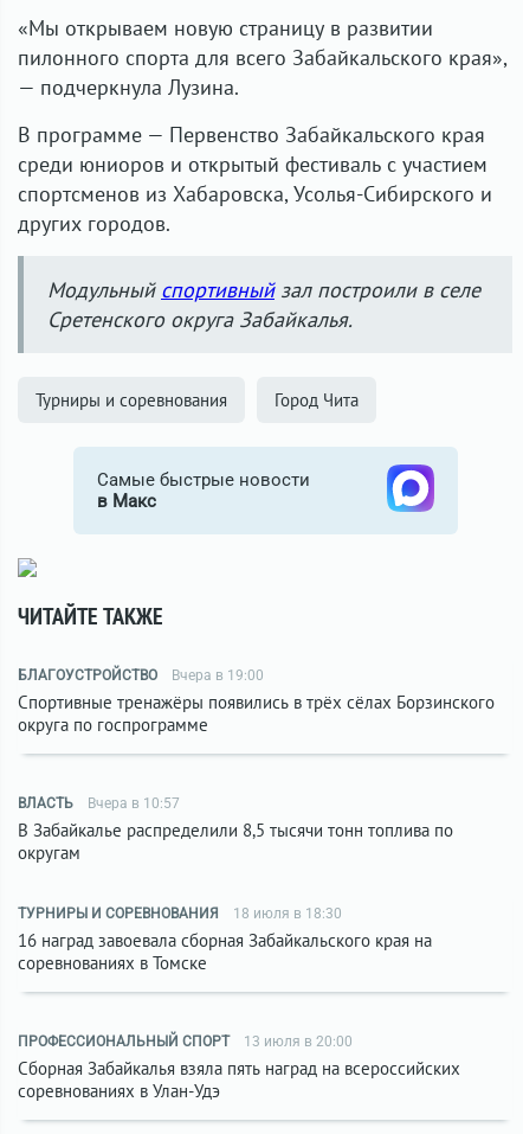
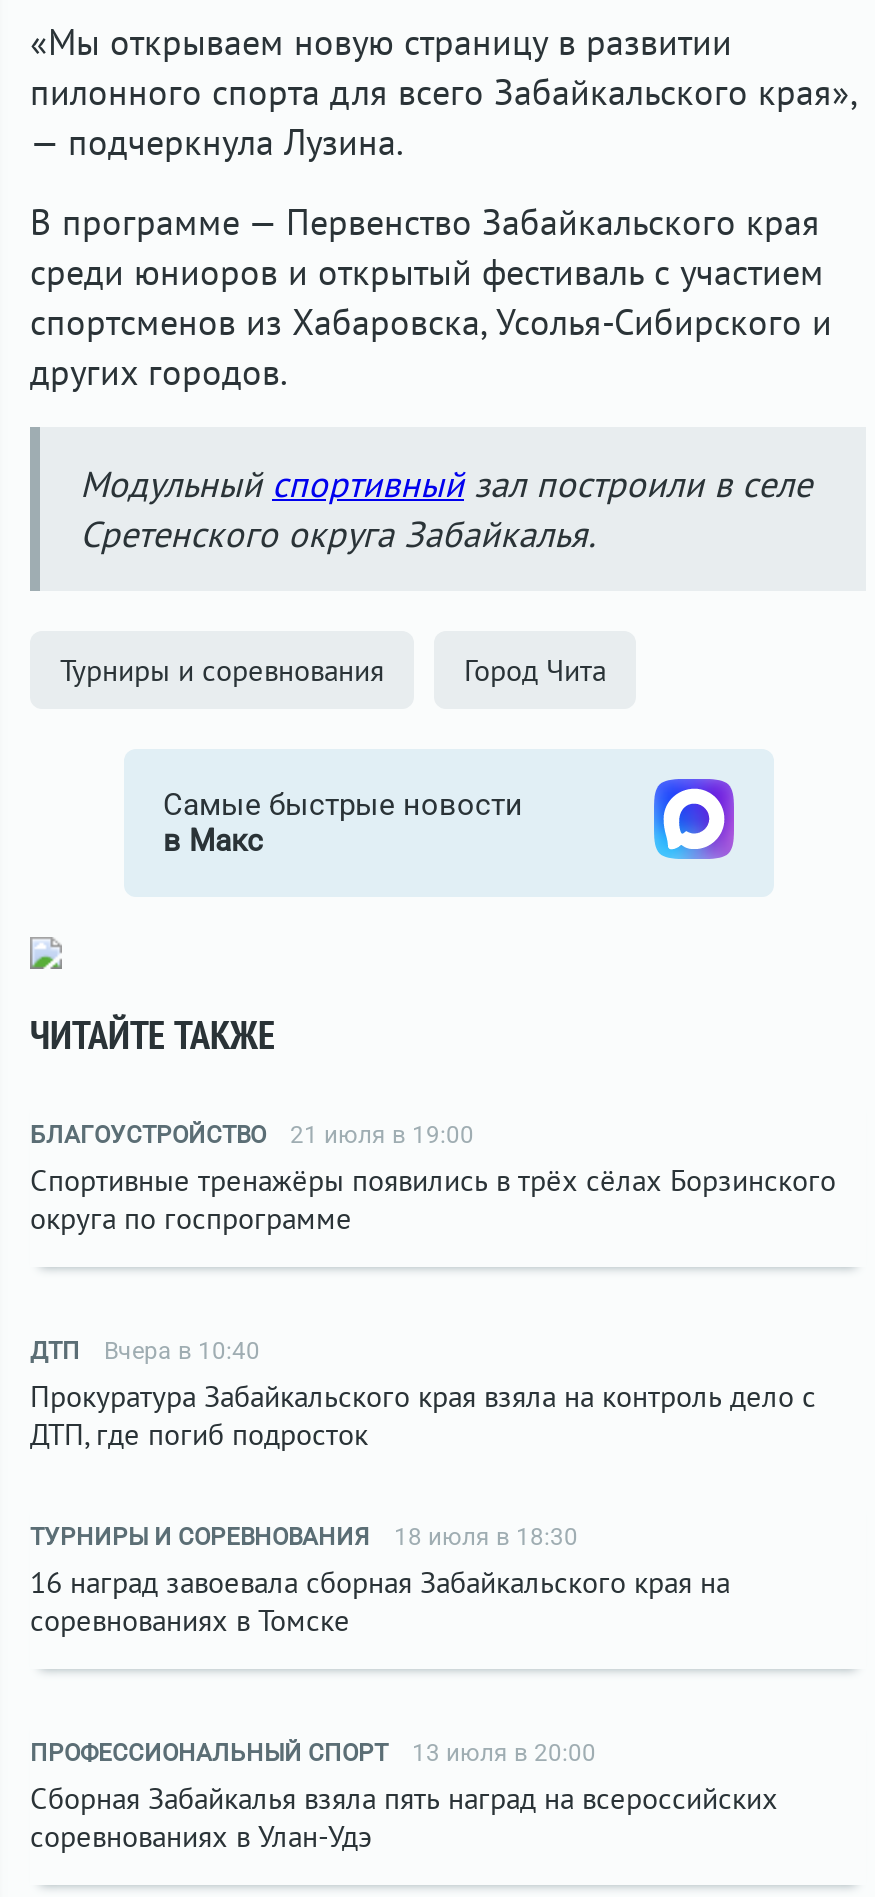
[18,667,264,684] БЛАГОУСТРОЙСТВО Вчера в 19:00 -> [30,1121,474,1149] БЛАГОУСТРОЙСТВО 21 июля в 19:00
[18,795,453,864] ВЛАСТЬ | Вчера в 10:57 | В Забайкалье распределили 8,5 тысячи тонн топлива по | округам -> [30,1337,816,1453] ДТП | Вчера в 10:40 | Прокуратура Забайкальского края взяла на контроль дело с | ДТП, где погиб подросток

